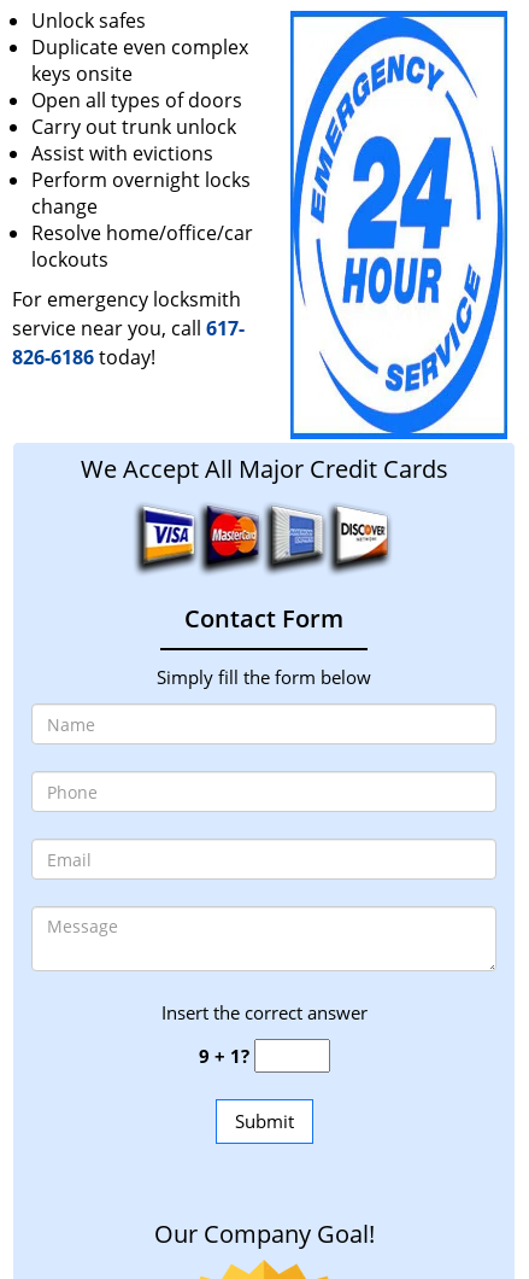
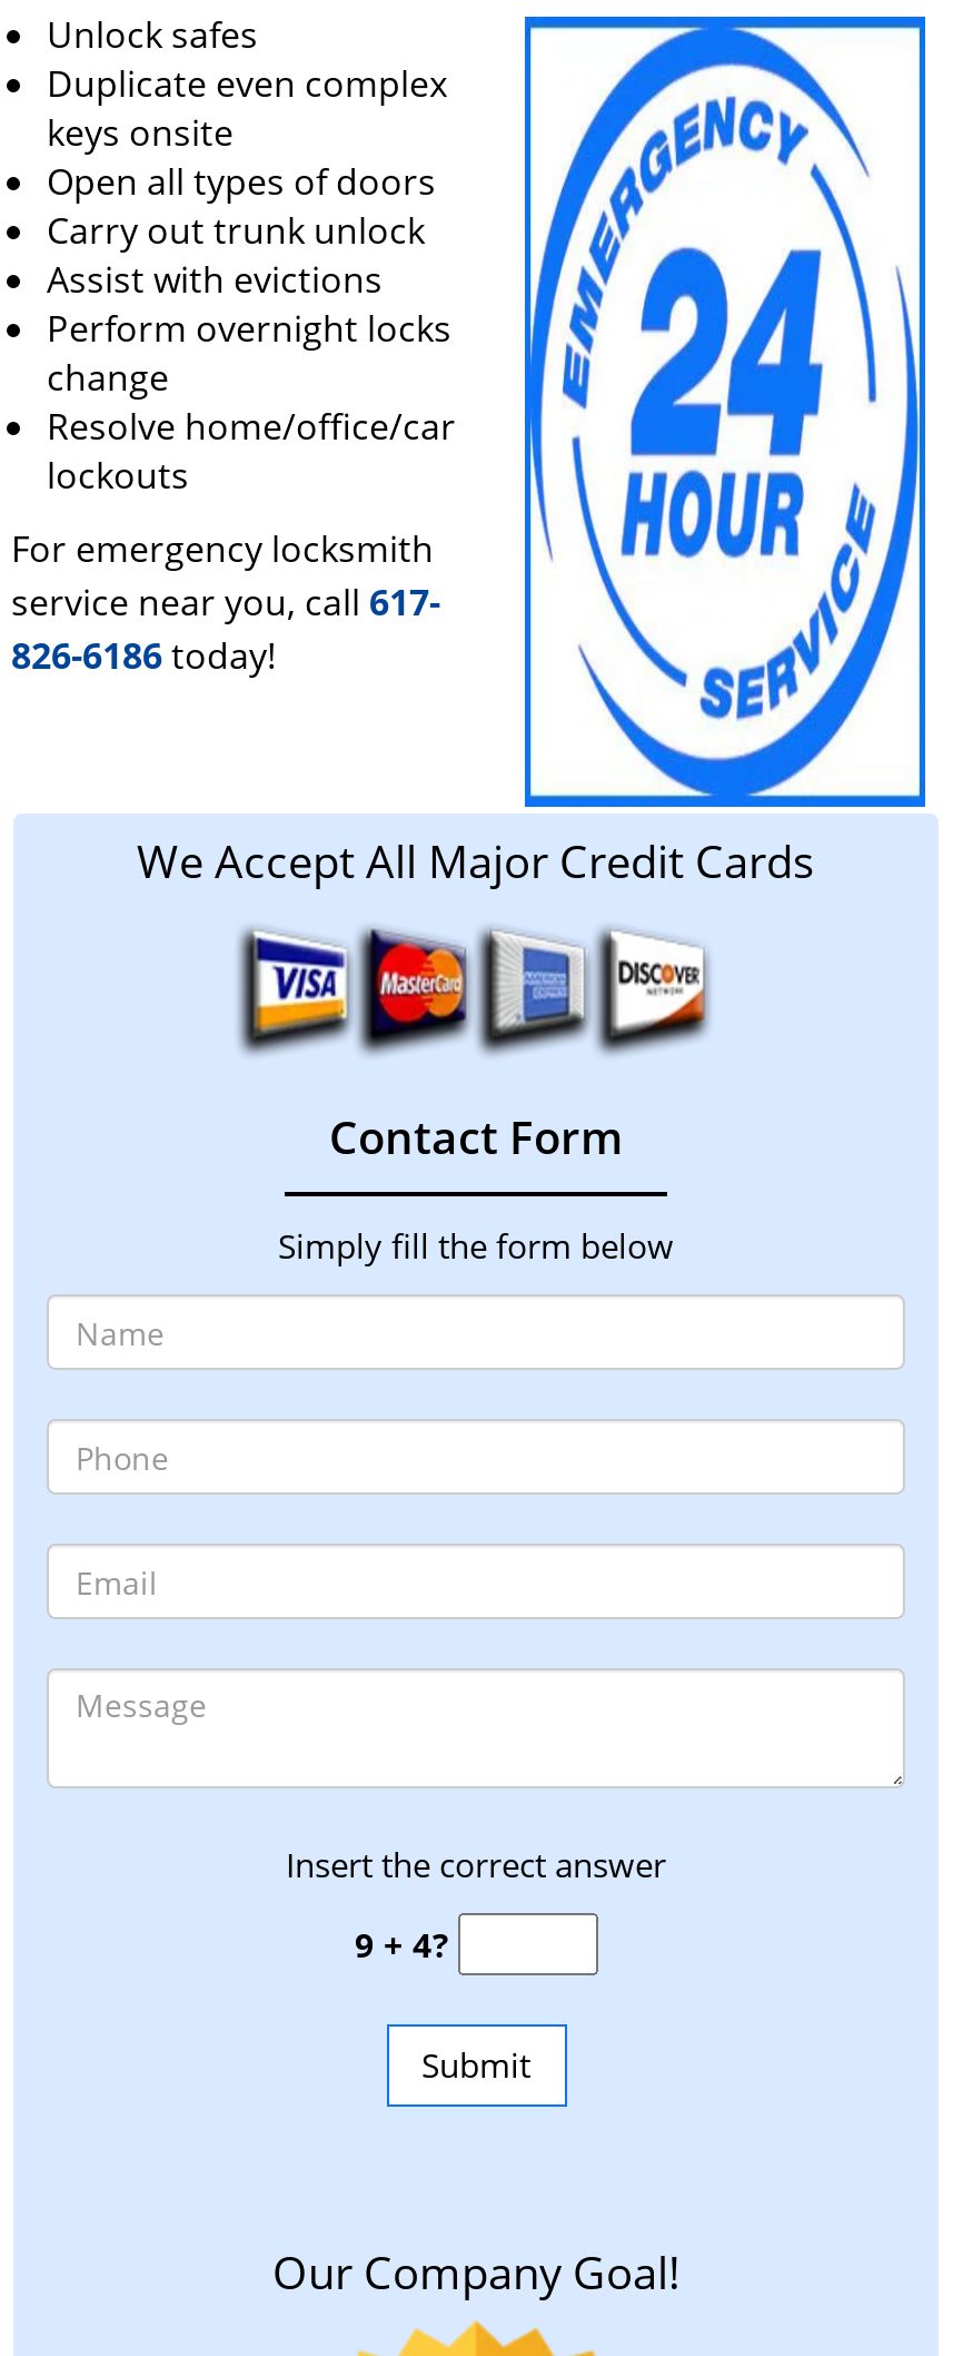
[198,1044,249,1068] 9 + 1? -> [355,1922,448,1966] 9 + 4?

